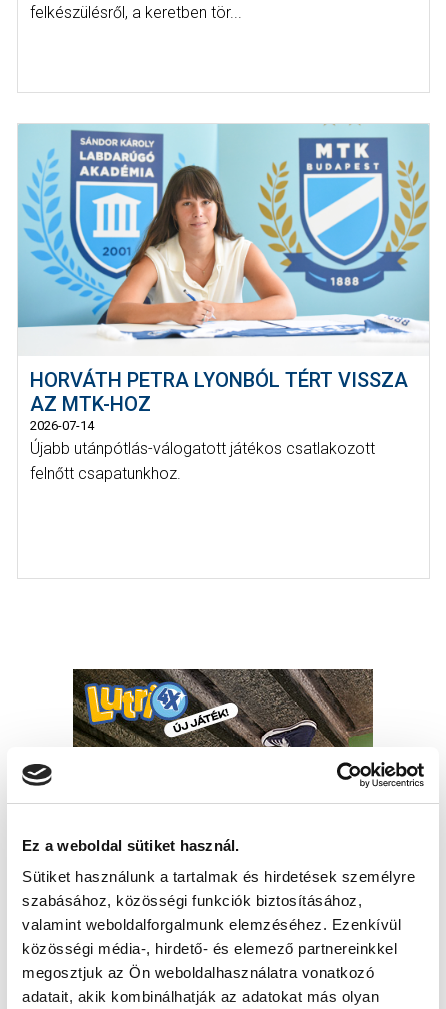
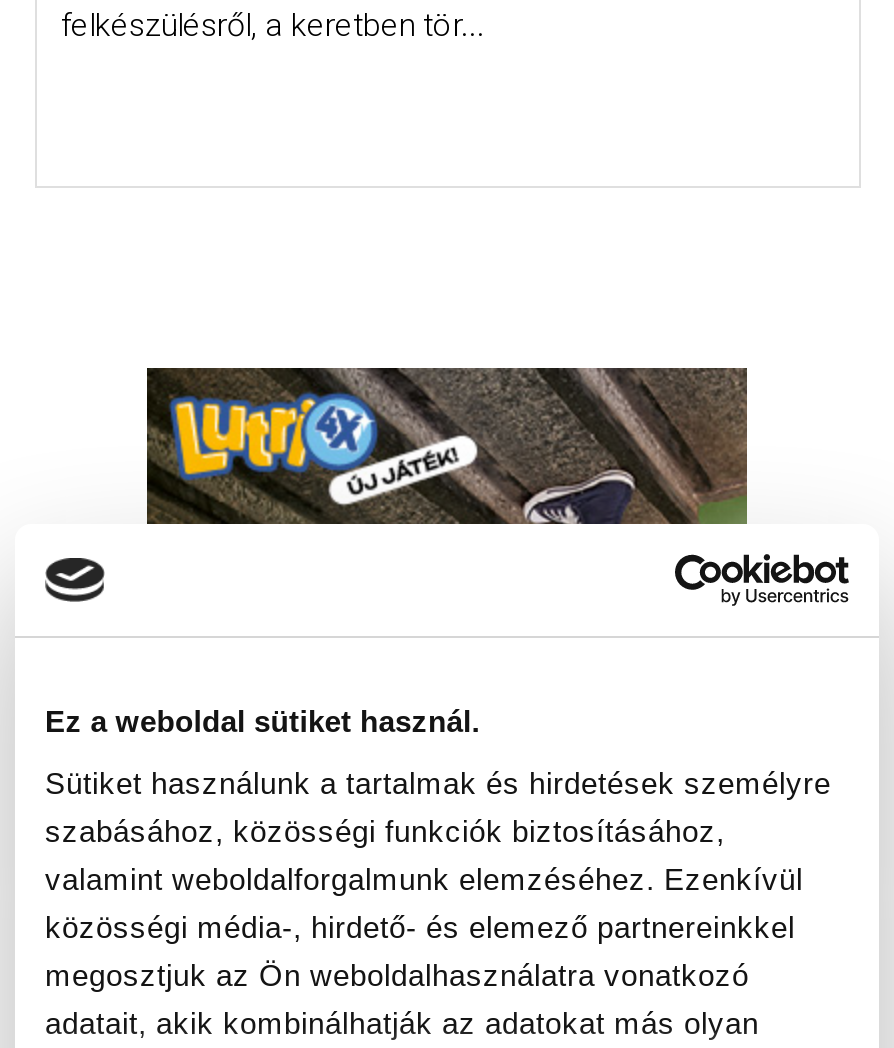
[17,123,430,483] [image] | HORVÁTH PETRA LYONBÓL TÉRT VISSZA | AZ MTK-HOZ | 2026-07-14 | Újabb utánpótlás-válogatott játékos csatlakozott | felnőtt csapatunkhoz. -> none

